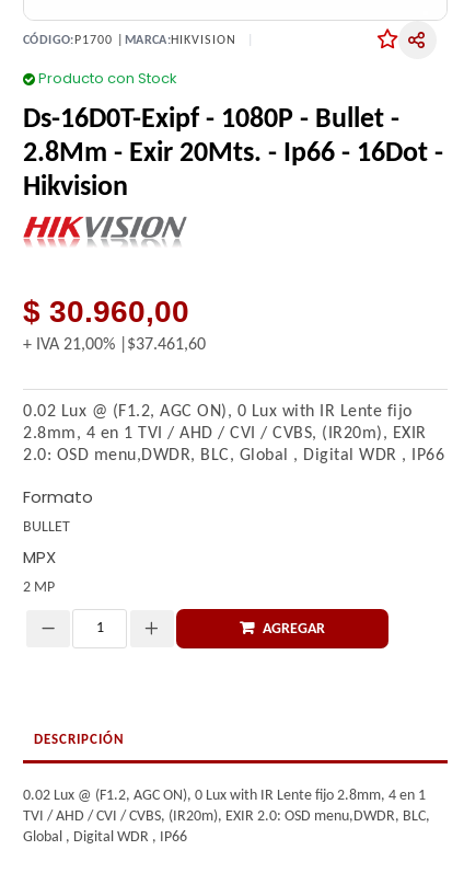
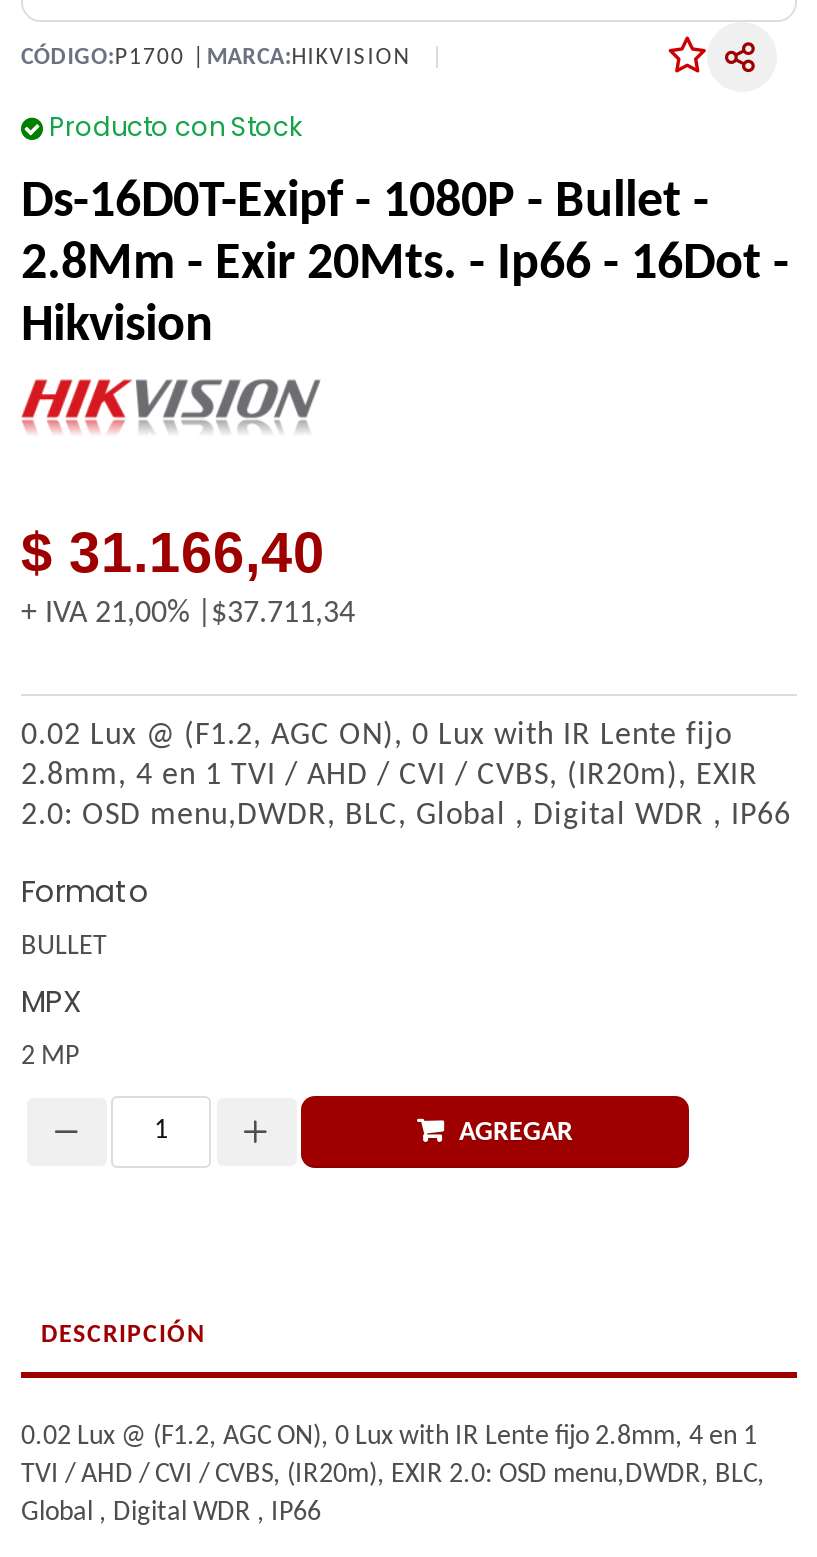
[23,295,189,329] $ 30.960,00 -> [21,523,325,585] $ 31.166,40
[23,337,206,354] + IVA 21,00% $37.461,60 -> [21,599,355,631] + IVA 21,00% $37.711,34

